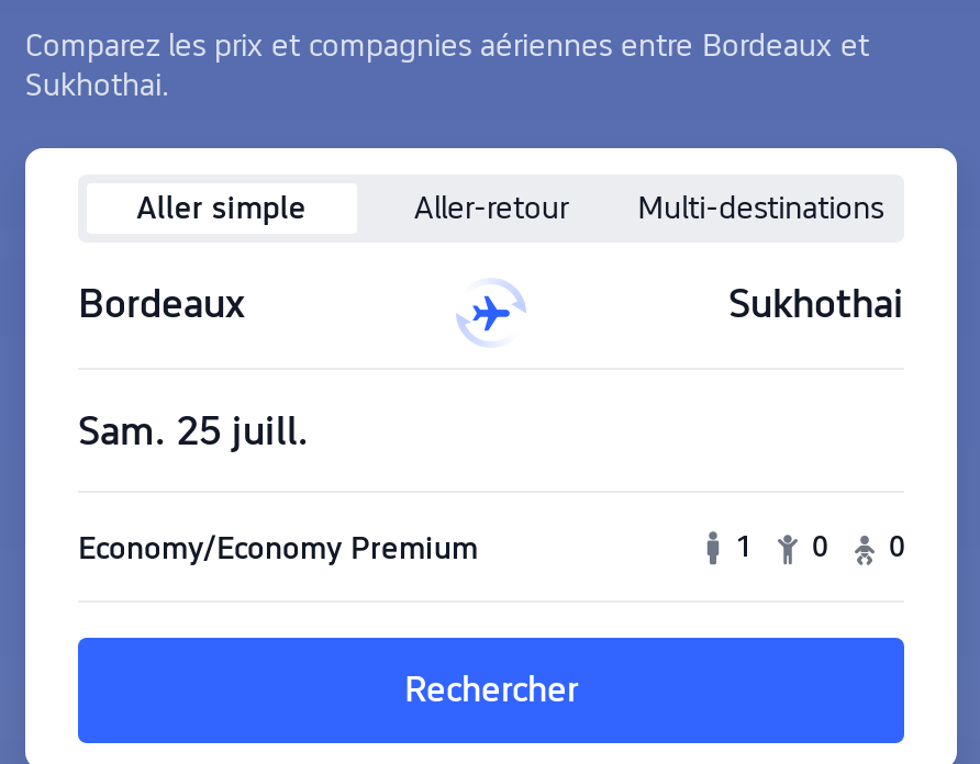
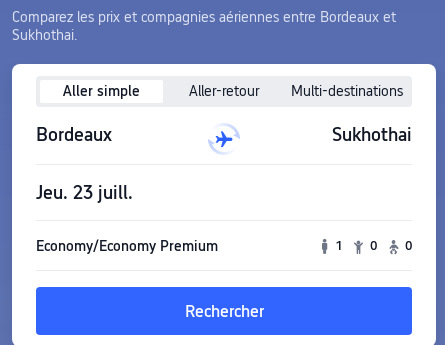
[78,406,309,452] Sam. 25 juill. -> [36,182,133,203] Jeu. 23 juill.

